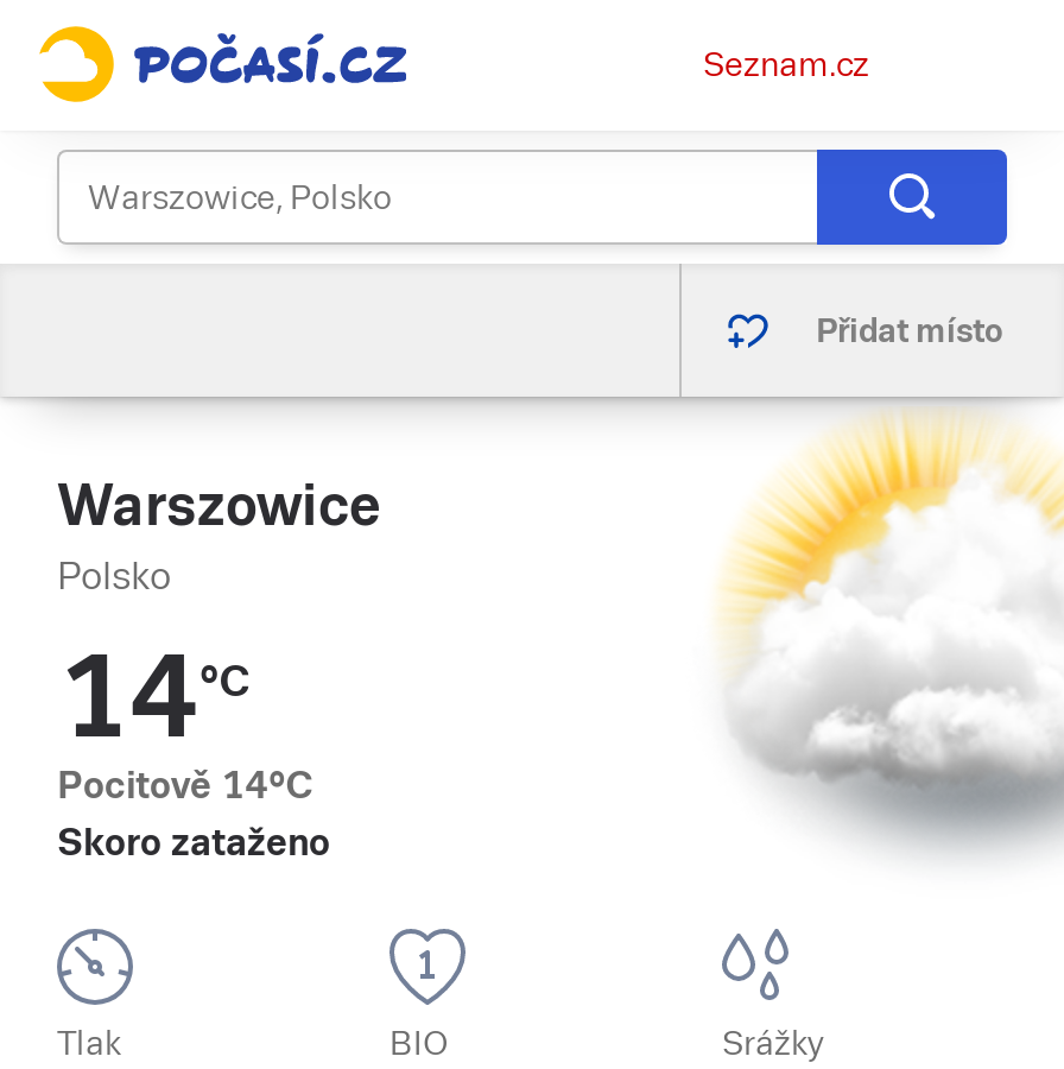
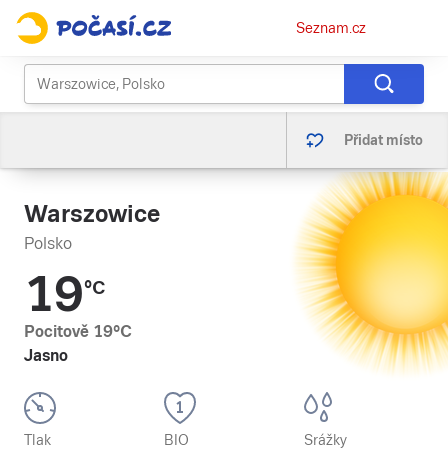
[708,406,1057,872] [image] -> [297,172,445,370] [image]
[57,632,330,865] 14°C | Pocitově 14°C | Skoro zataženo -> [24,267,132,365] 19°C | Pocitově 19°C | Jasno

